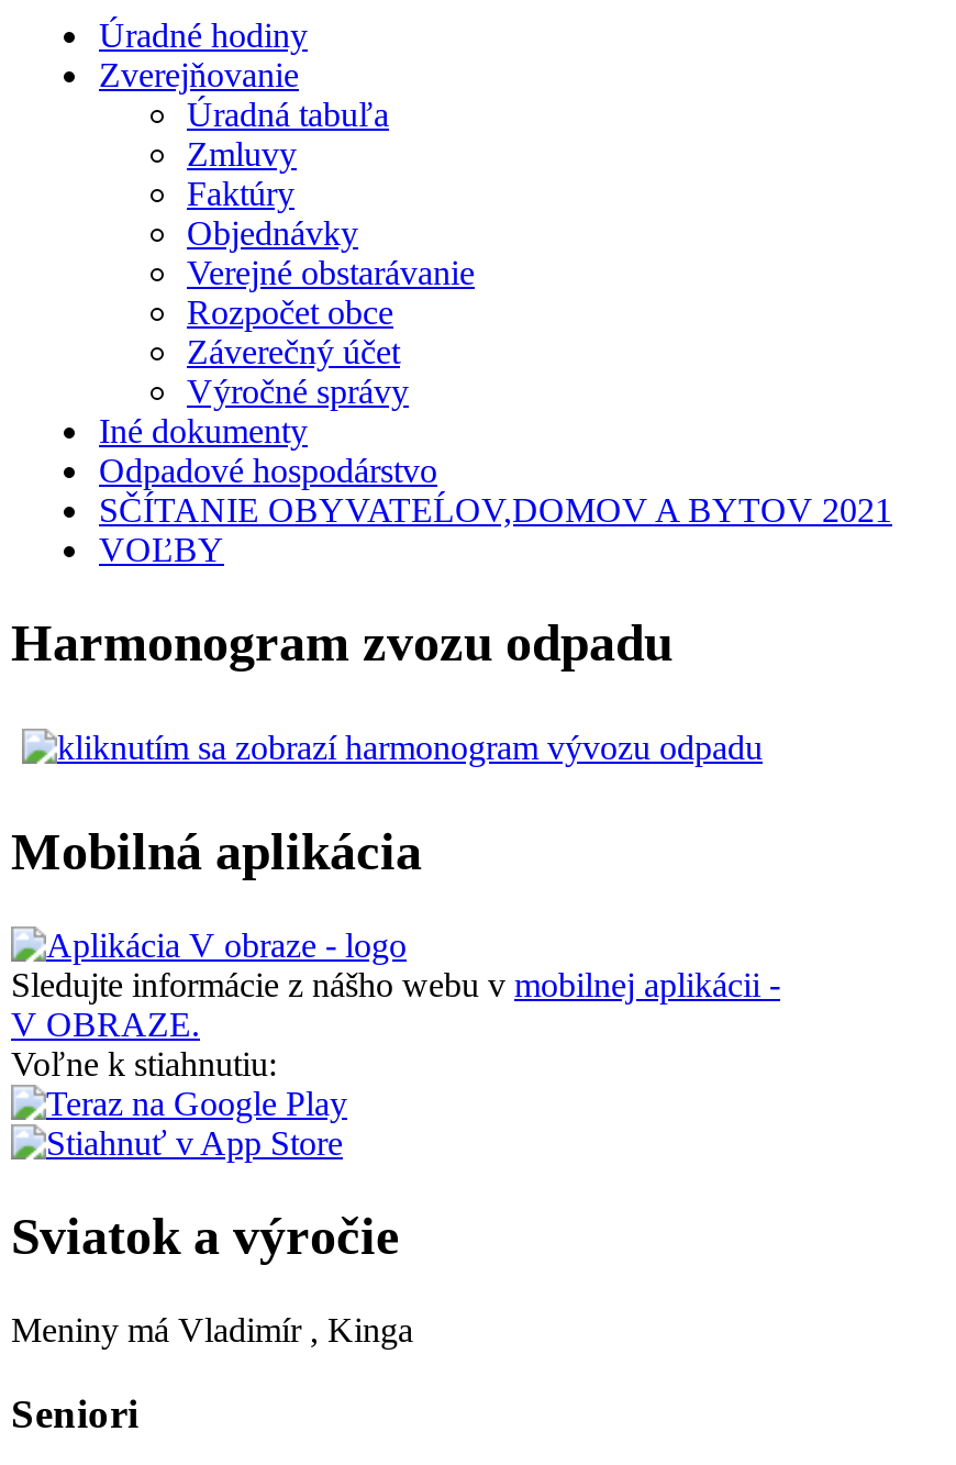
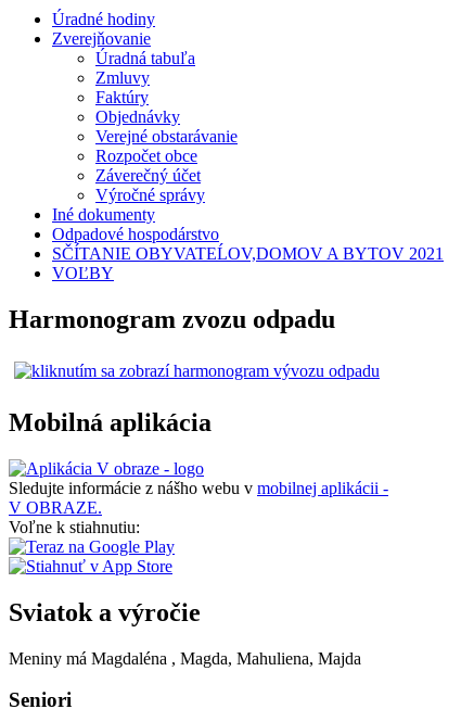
[11,1311,413,1348] Meniny má Vladimír , Kinga -> [9,649,361,667] Meniny má Magdaléna , Magda, Mahuliena, Majda

